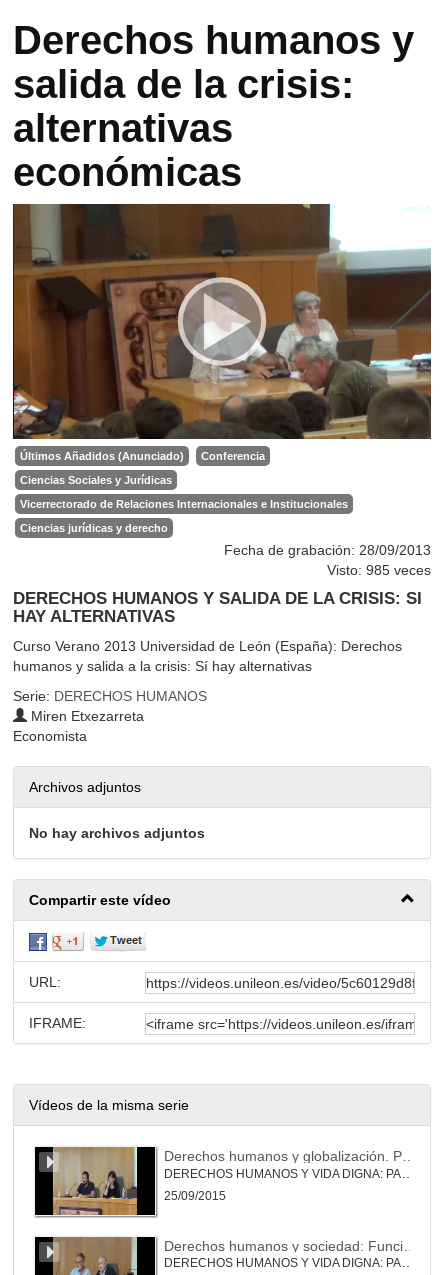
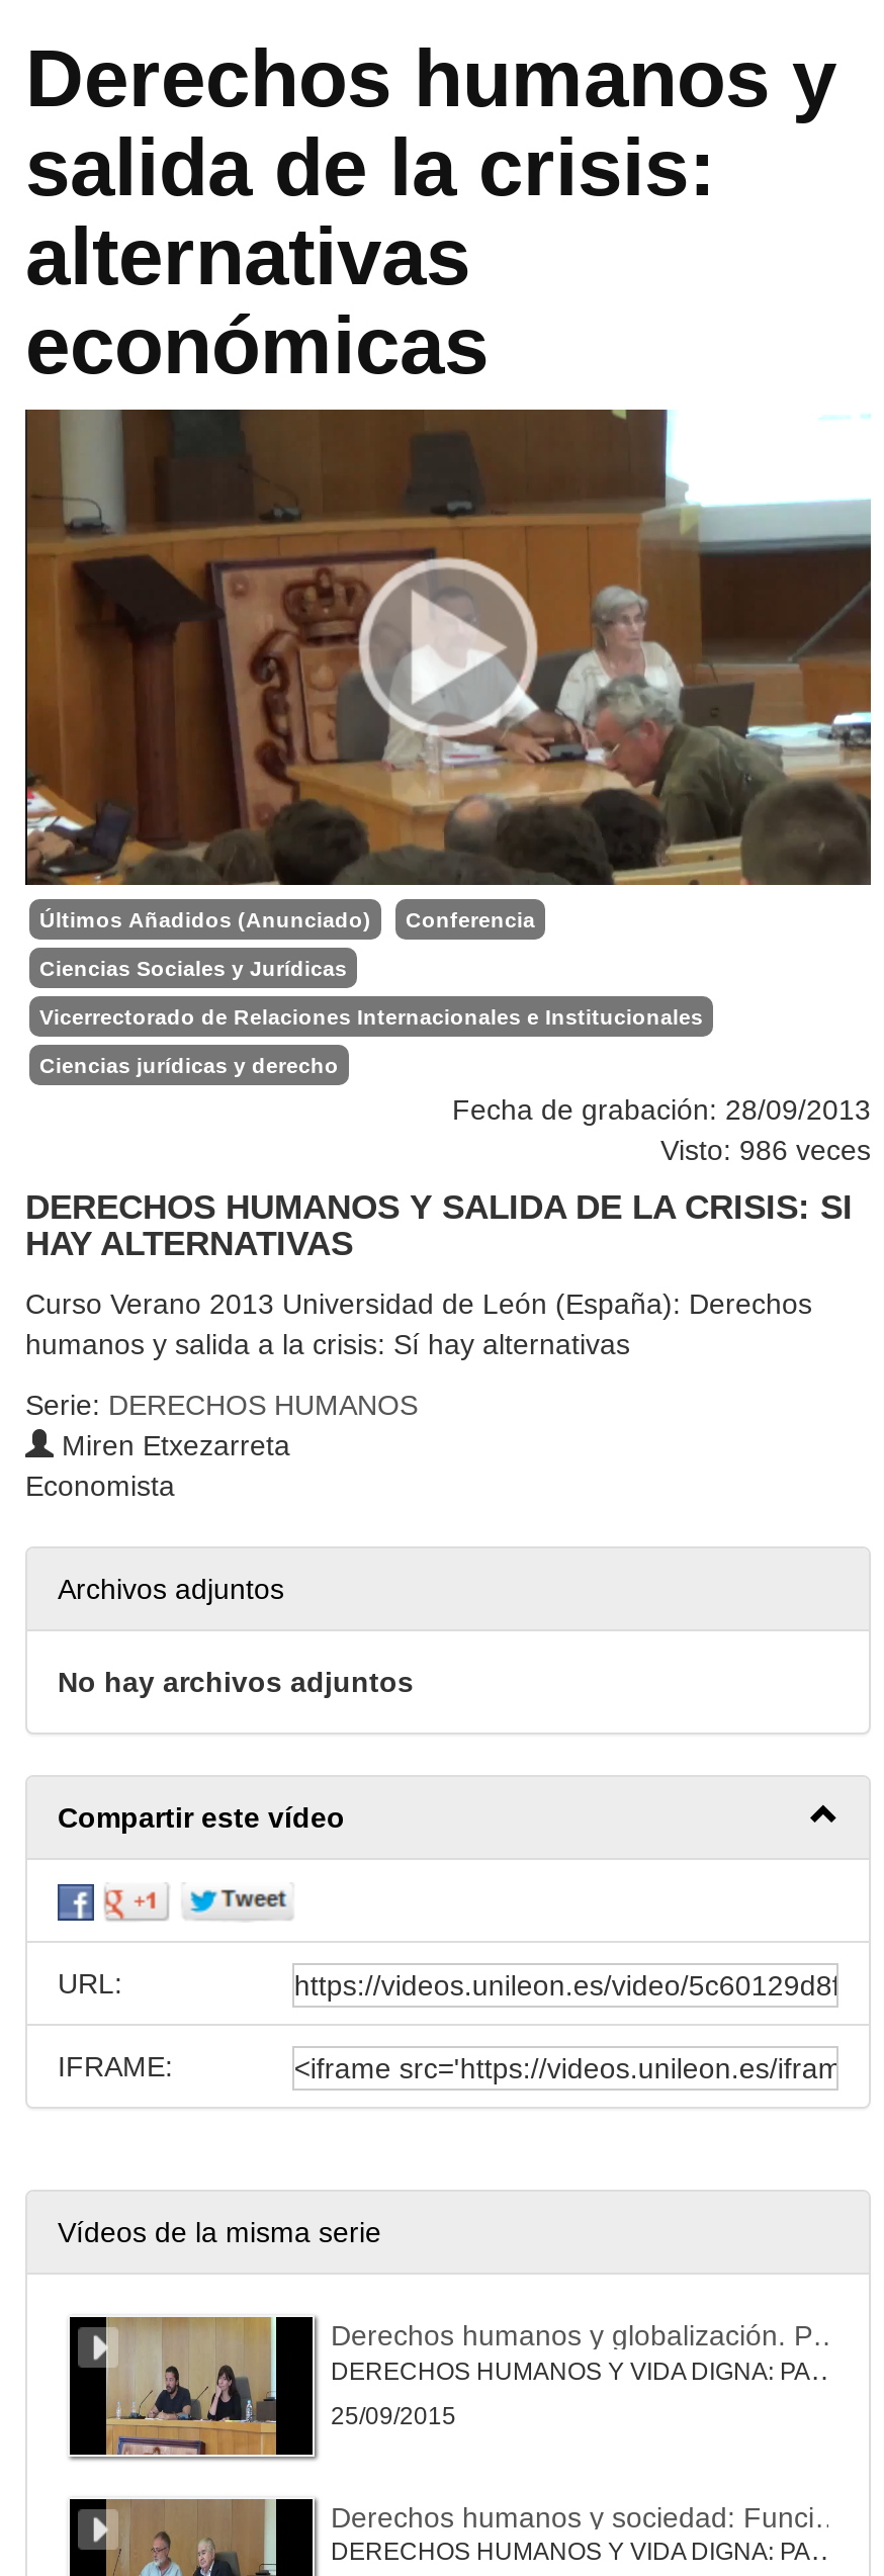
[327,562,431,578] Visto: 985 veces -> [660,1134,871,1166] Visto: 986 veces

